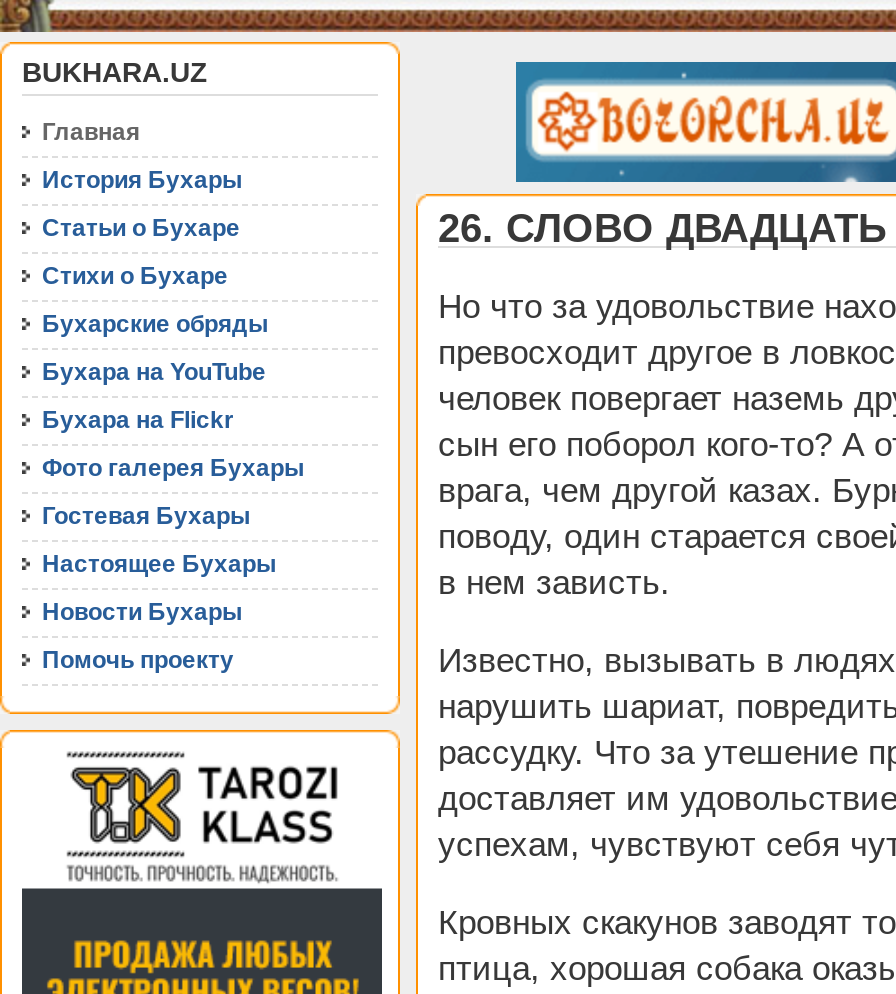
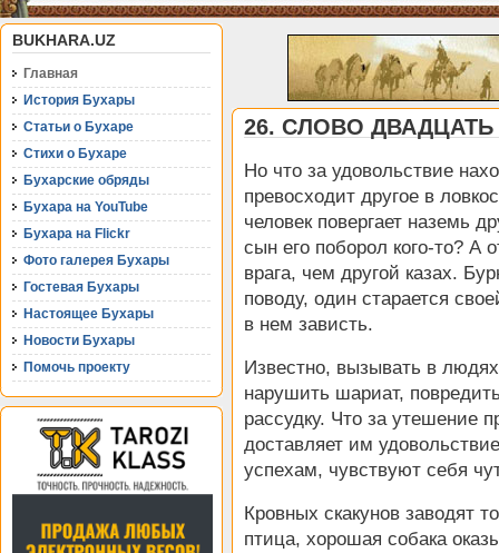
[514,60,890,184] [image] -> [286,33,496,102] [image]

